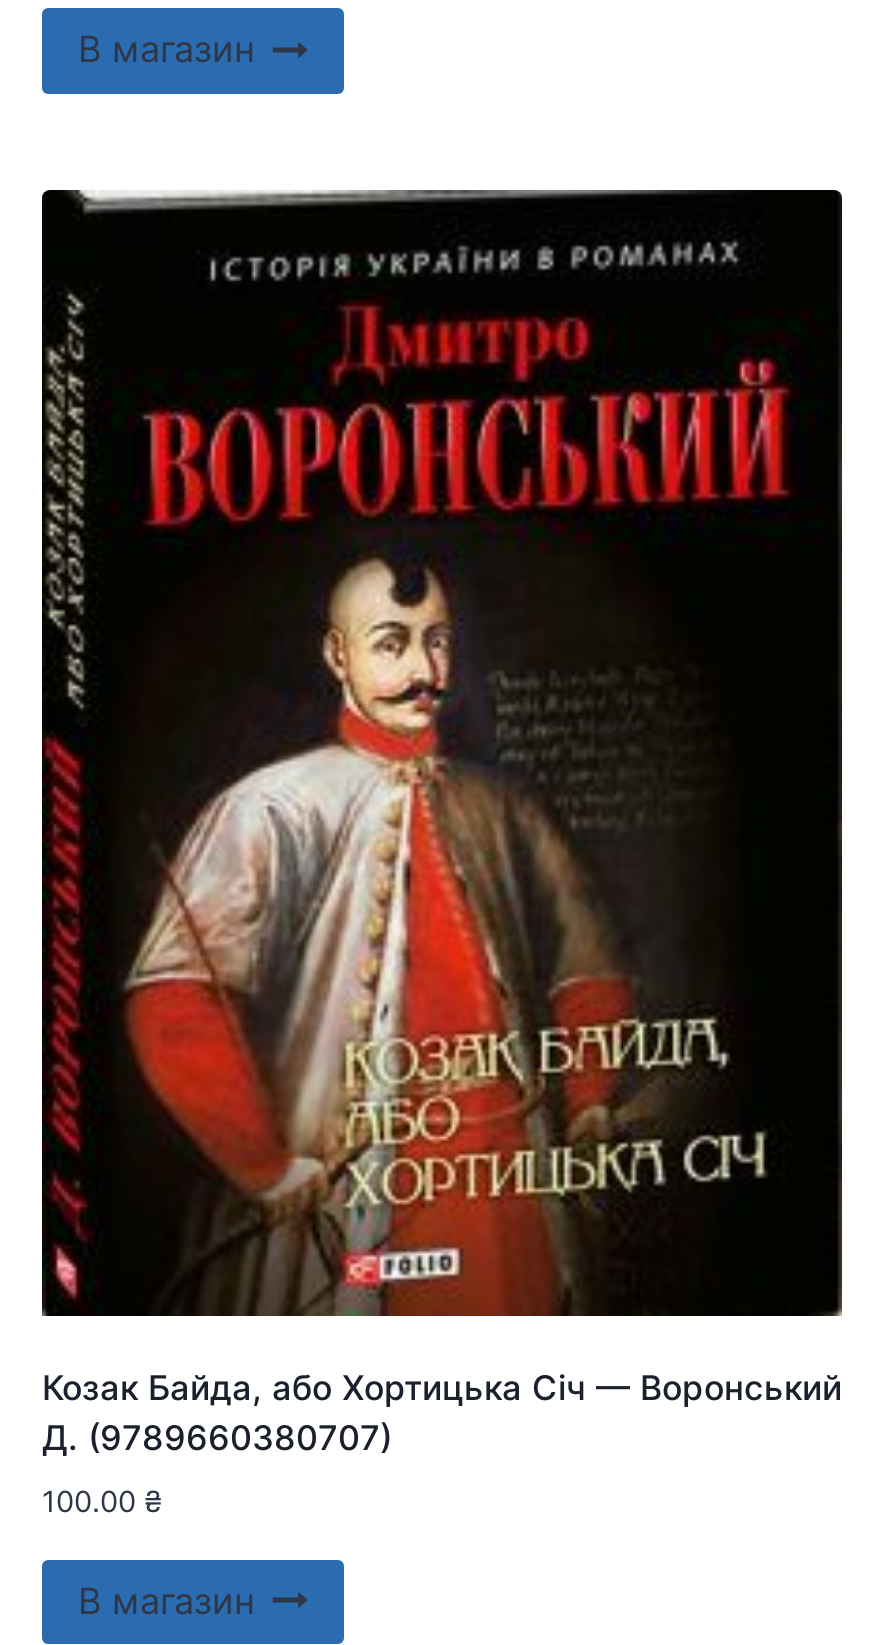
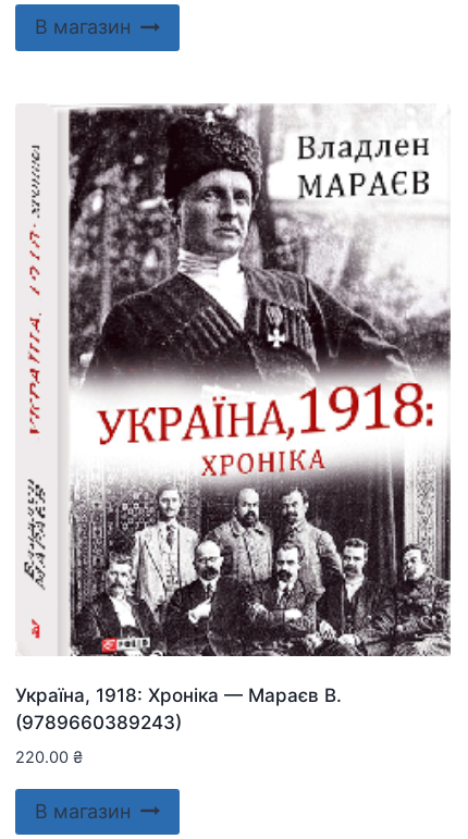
[40,188,844,1458] [image] | Козак Байда, або Хортицька Січ — Воронський | Д. (9789660380707) -> [15,103,451,733] [image] | Україна, 1918: Хроніка — Мараєв В. | (9789660389243)
[42,1484,162,1520] 100.00 ₴ -> [15,748,83,767] 220.00 ₴

